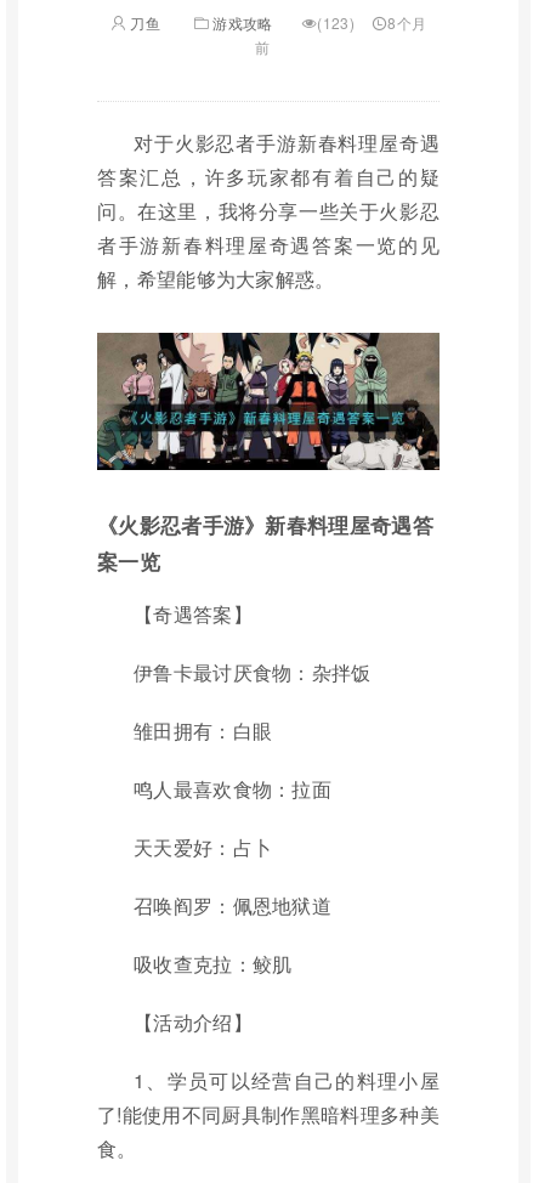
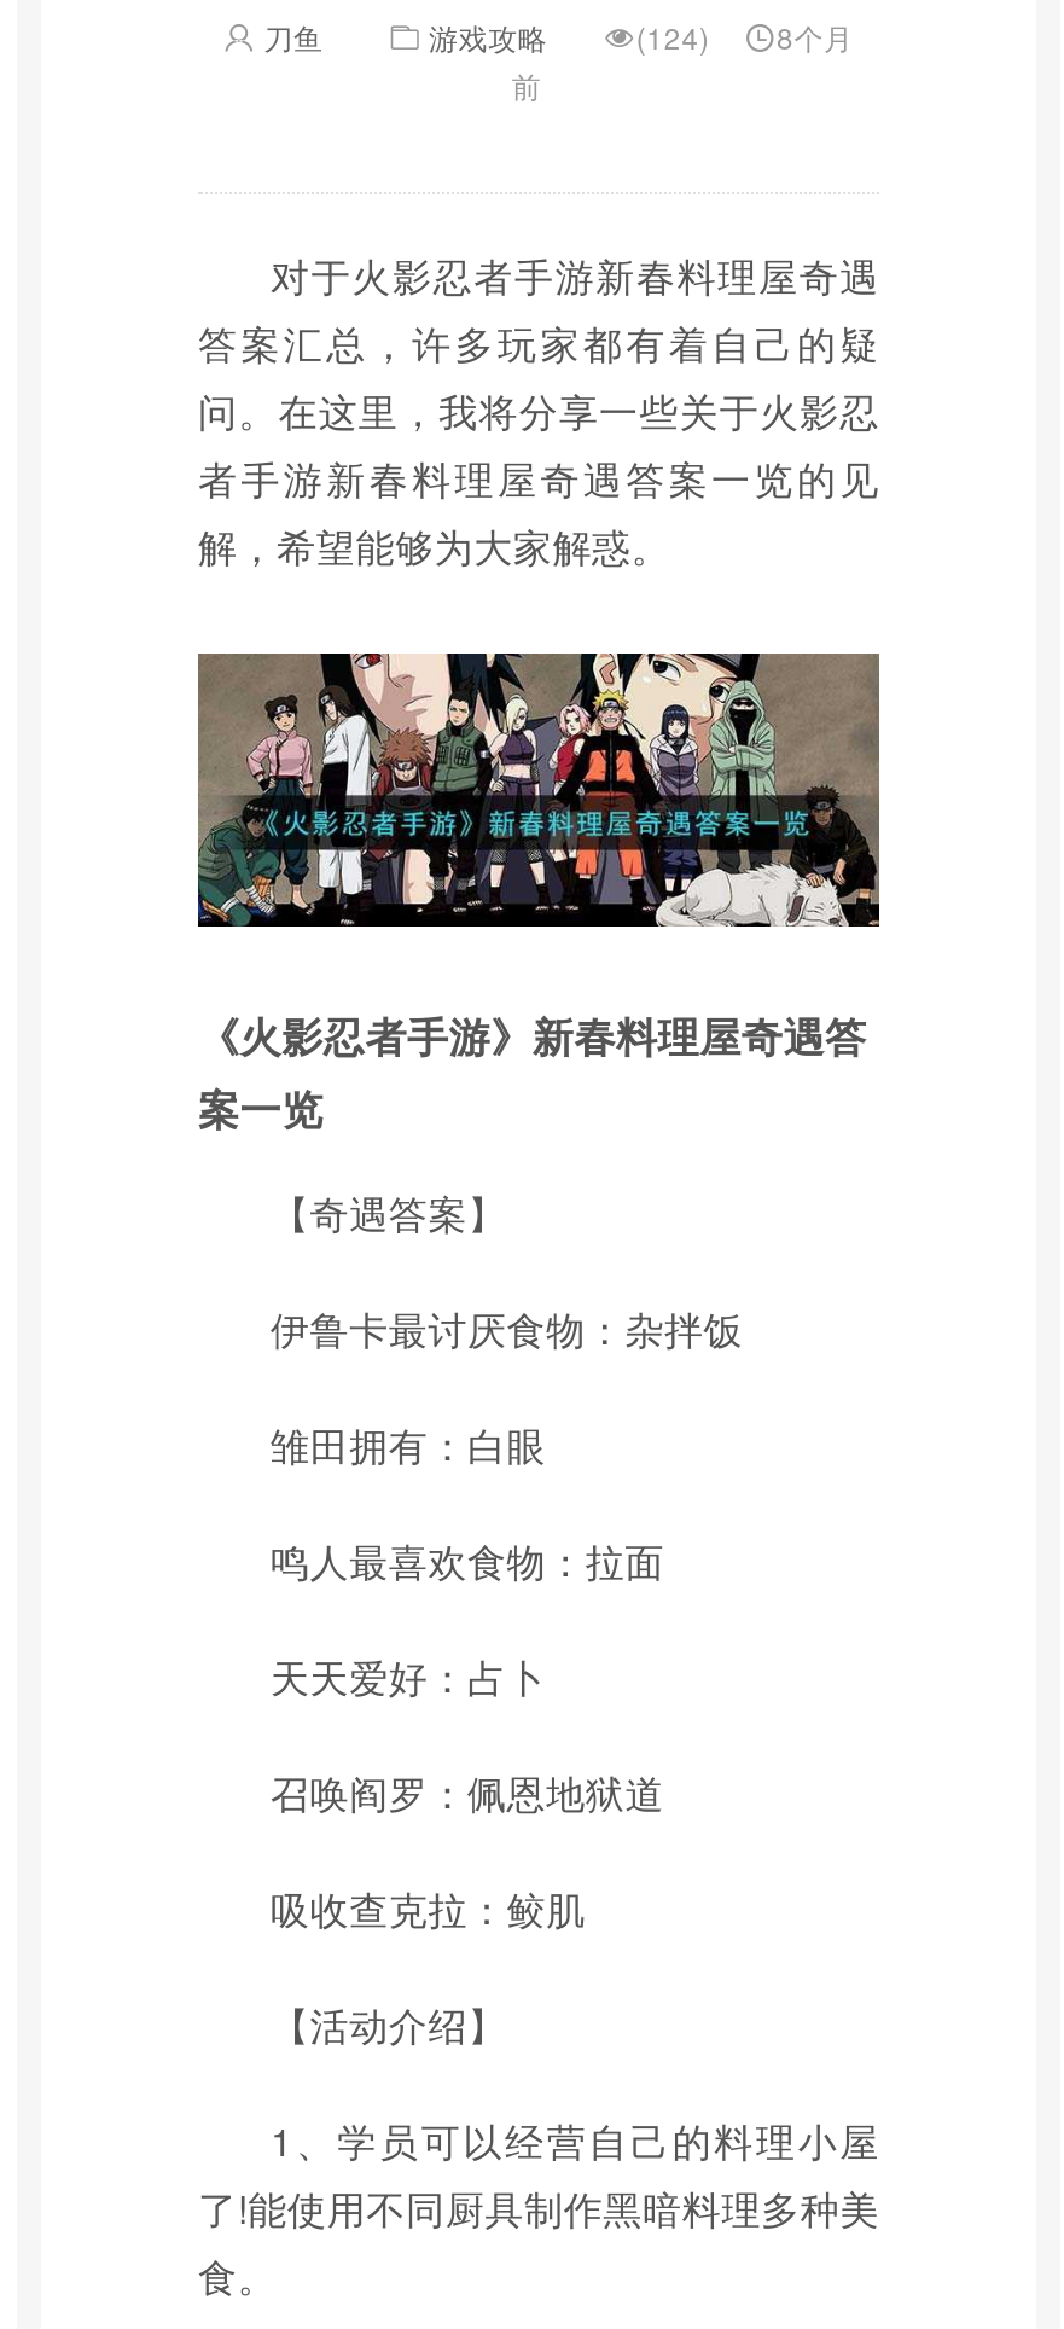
[317,12,427,33] (123) 8个月 -> [636,16,853,57] (124) 8个月

